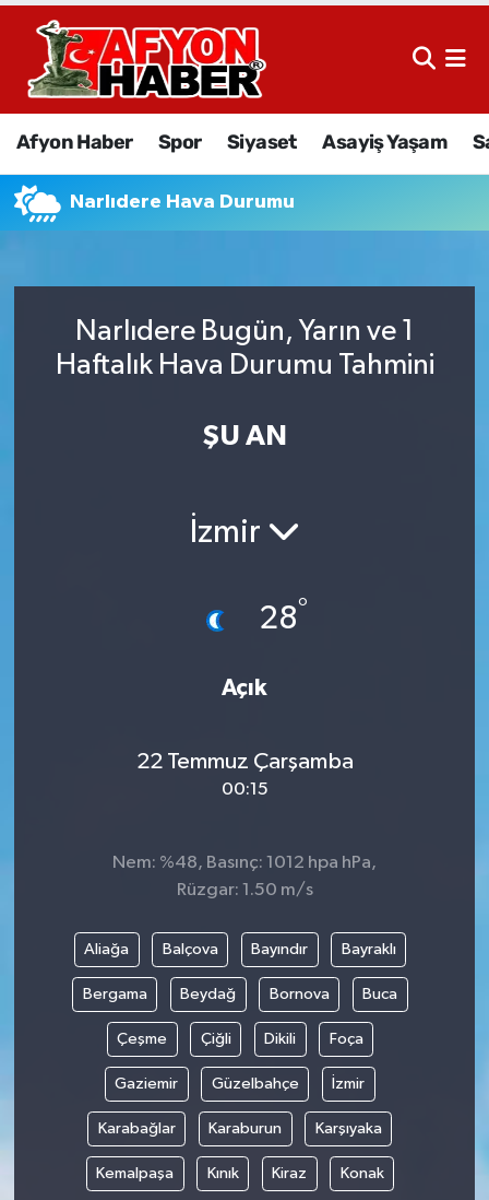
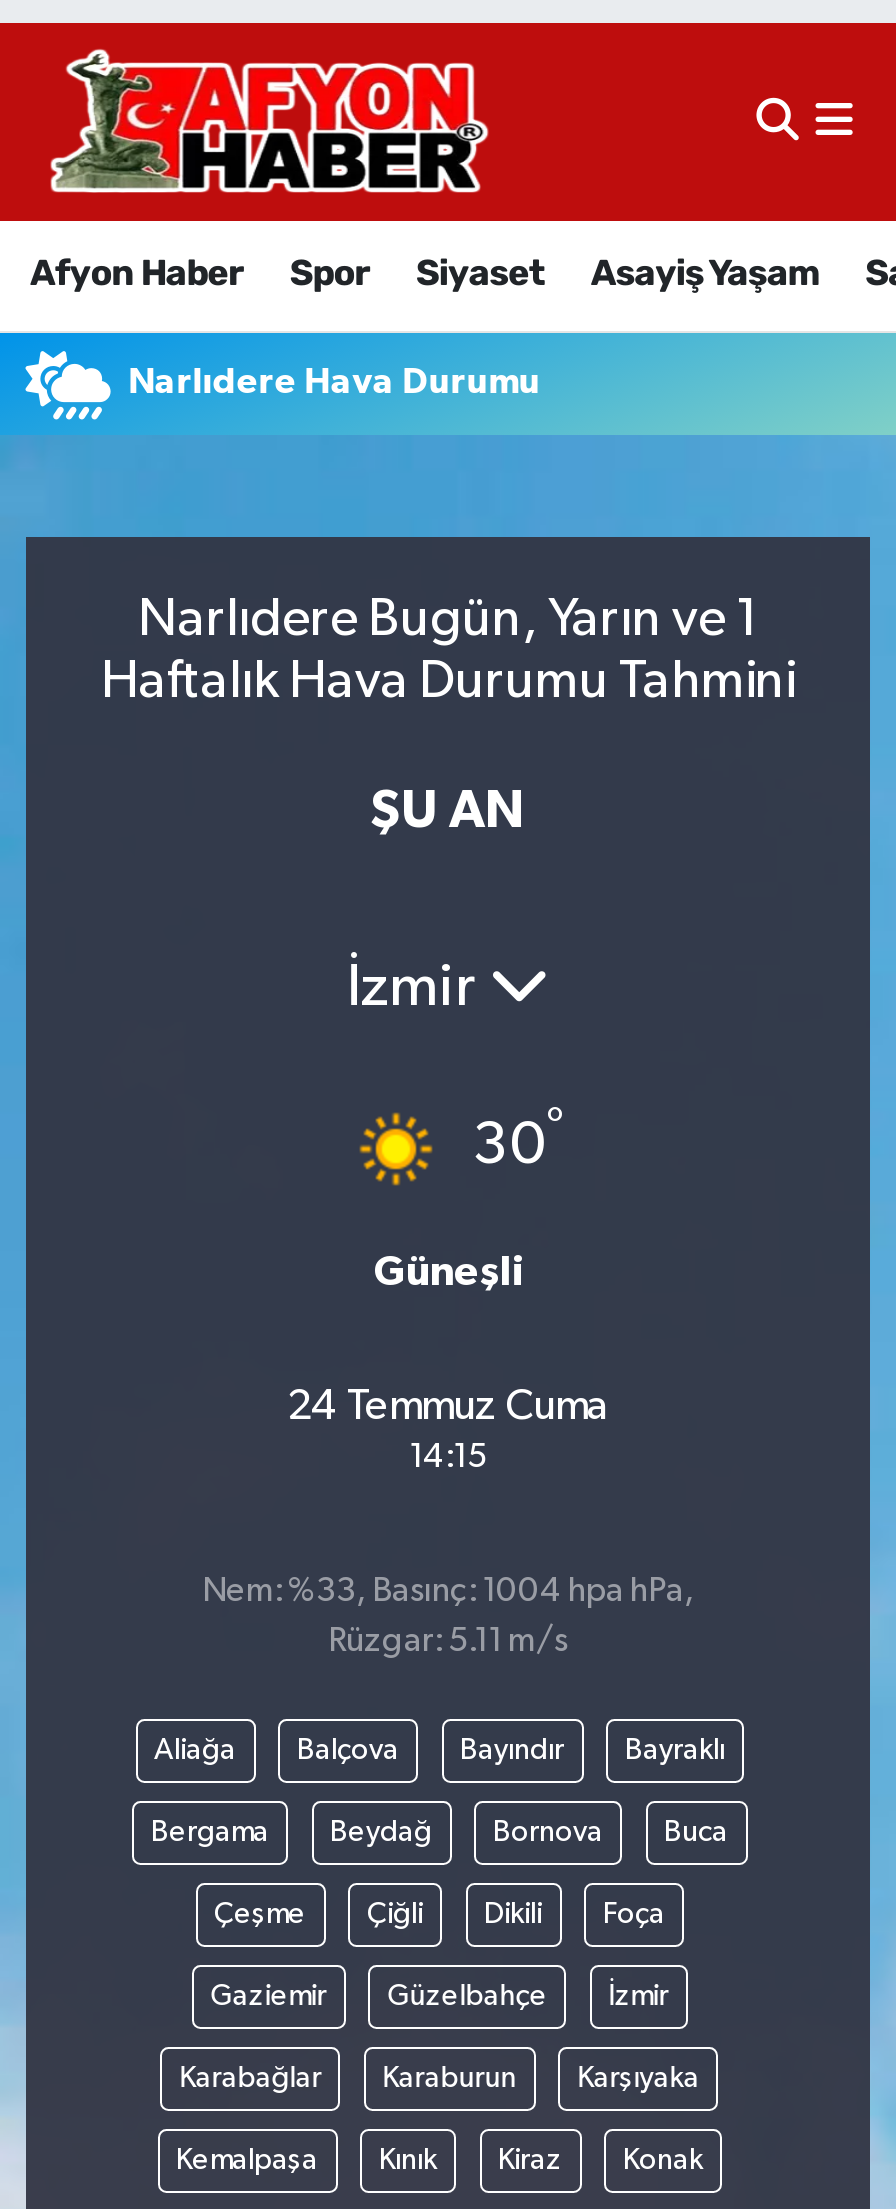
[198,597,307,639] [image] | 28° -> [358,1105,564,1187] [image] | 30°
[222,677,267,700] Açık -> [374,1251,522,1293] Güneşli
[136,749,353,798] 22 Temmuz Çarşamba | 00:15 -> [287,1384,609,1474] 24 Temmuz Cuma | 14:15
[112,854,377,872] Nem: %48, Basınç: 1012 hpa hPa, -> [202,1575,694,1609] Nem: %33, Basınç: 1004 hpa hPa,
[176,881,313,900] Rüzgar: 1.50 m/s -> [328,1625,568,1659] Rüzgar: 5.11 m/s

